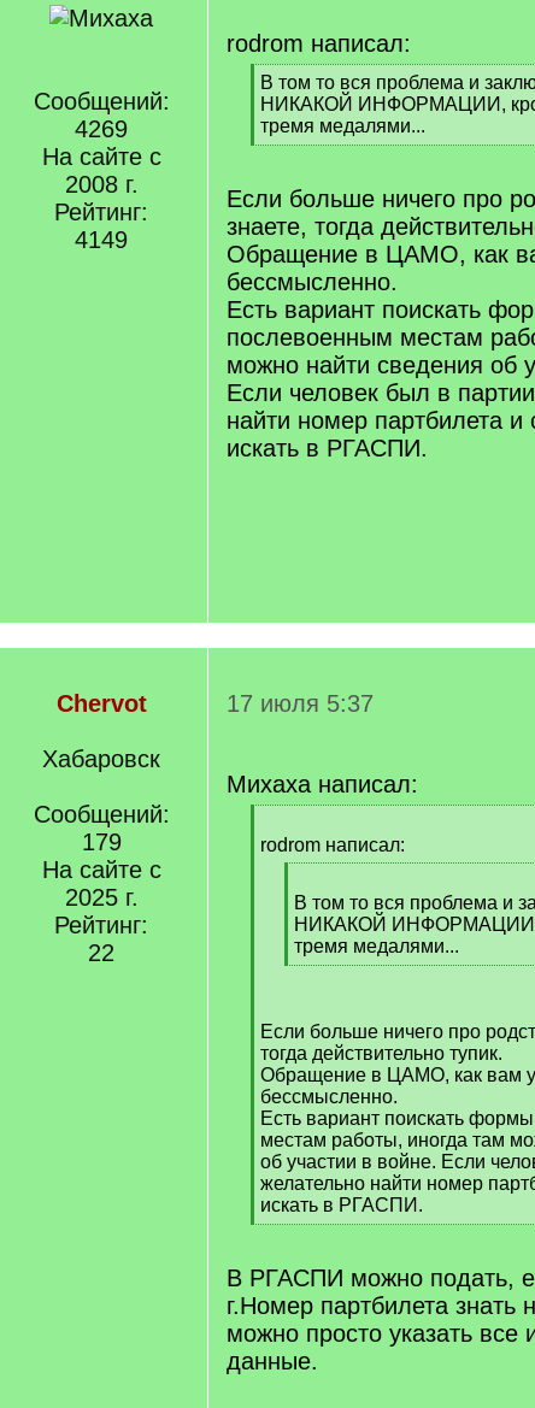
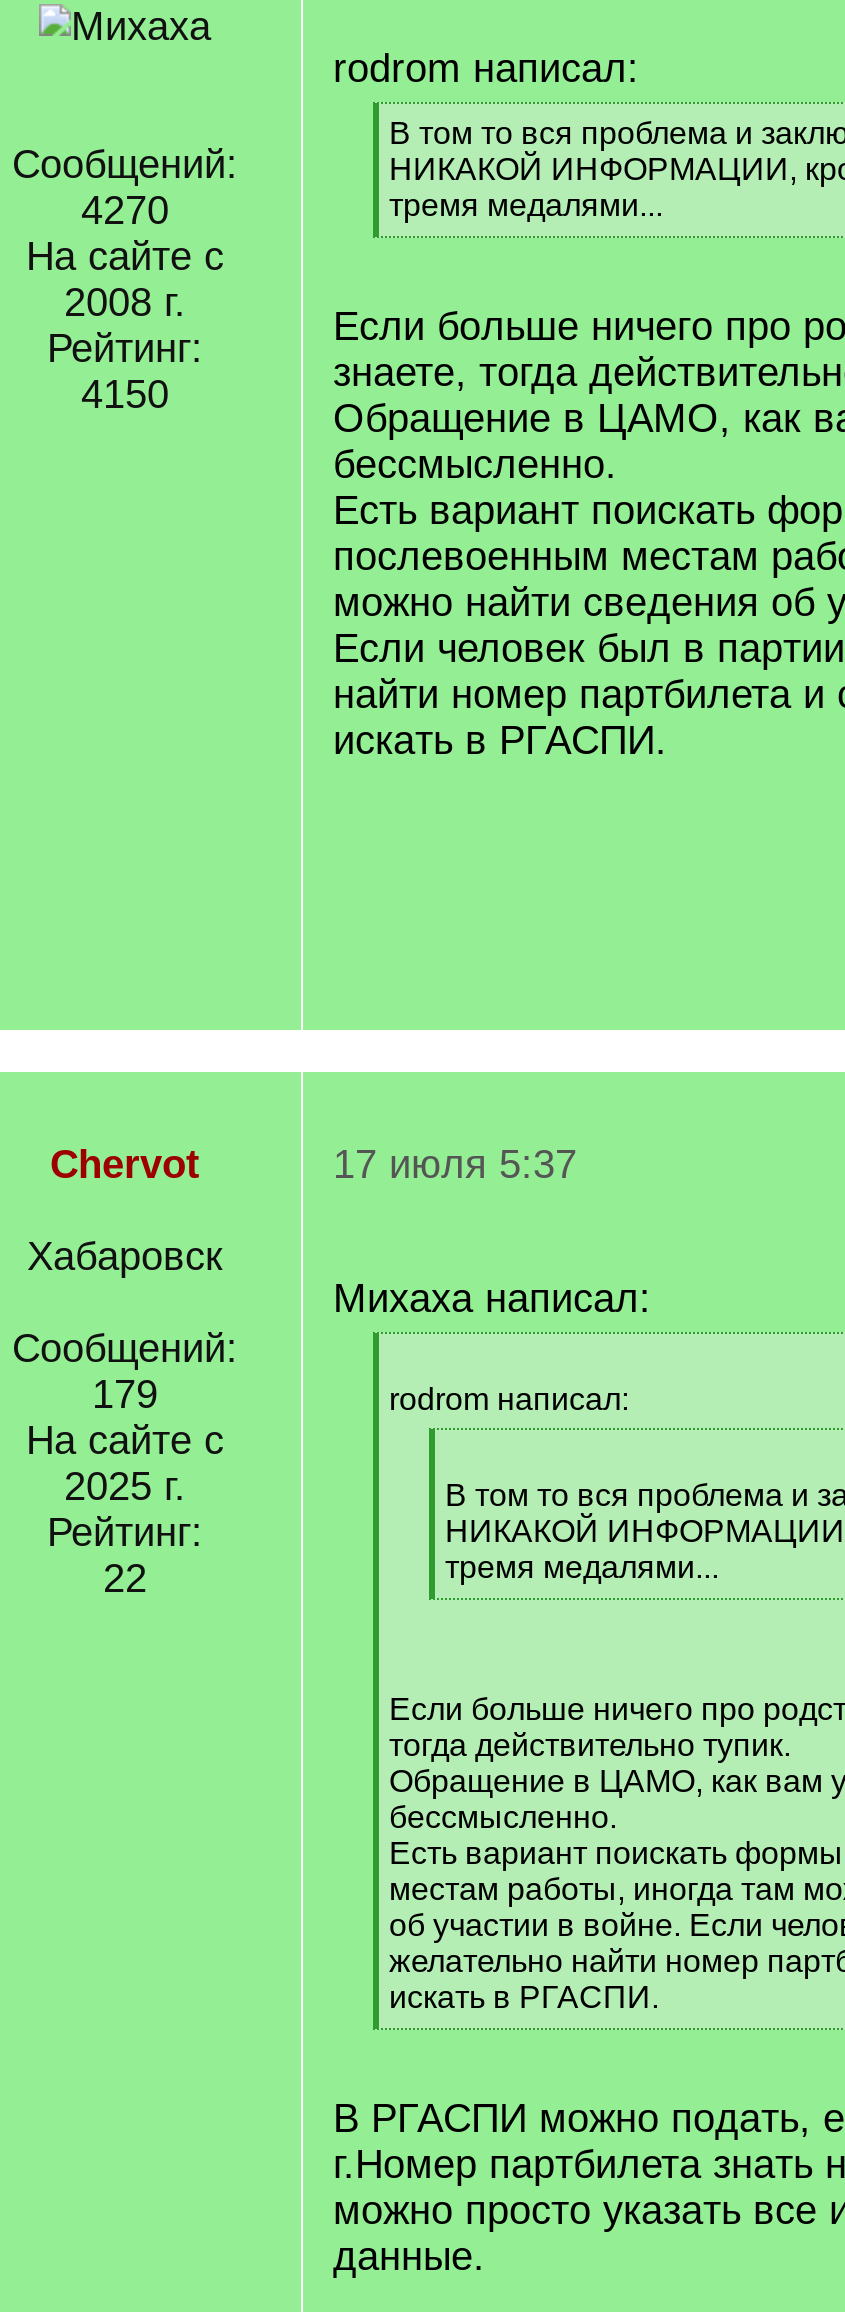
[75,116,128,142] 4269 -> [81,188,169,232] 4270
[75,226,128,253] 4149 -> [81,372,169,416] 4150

